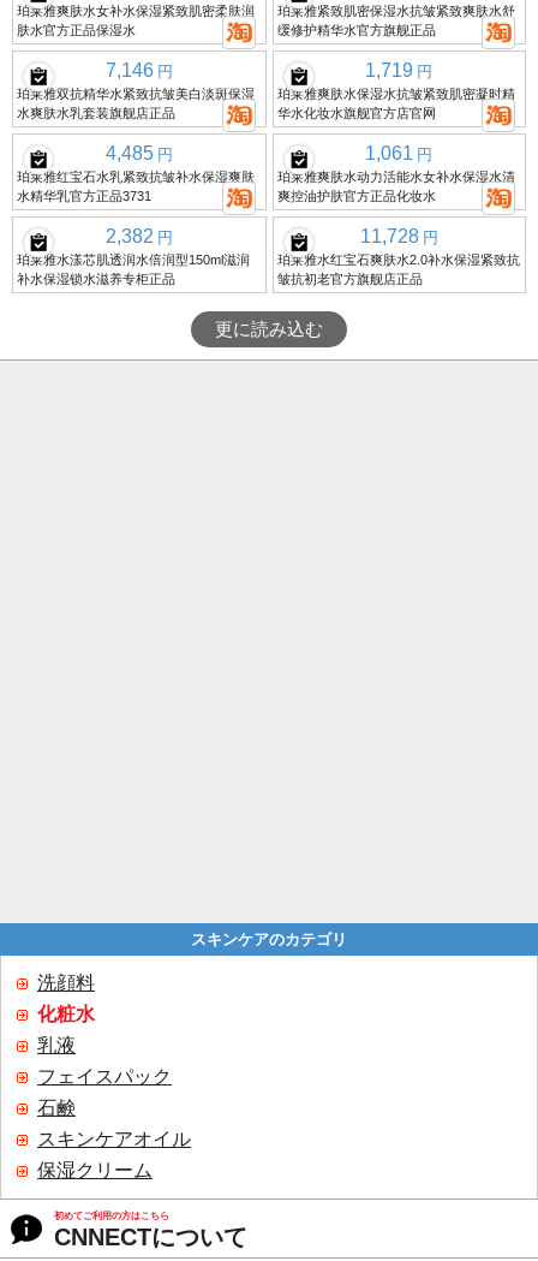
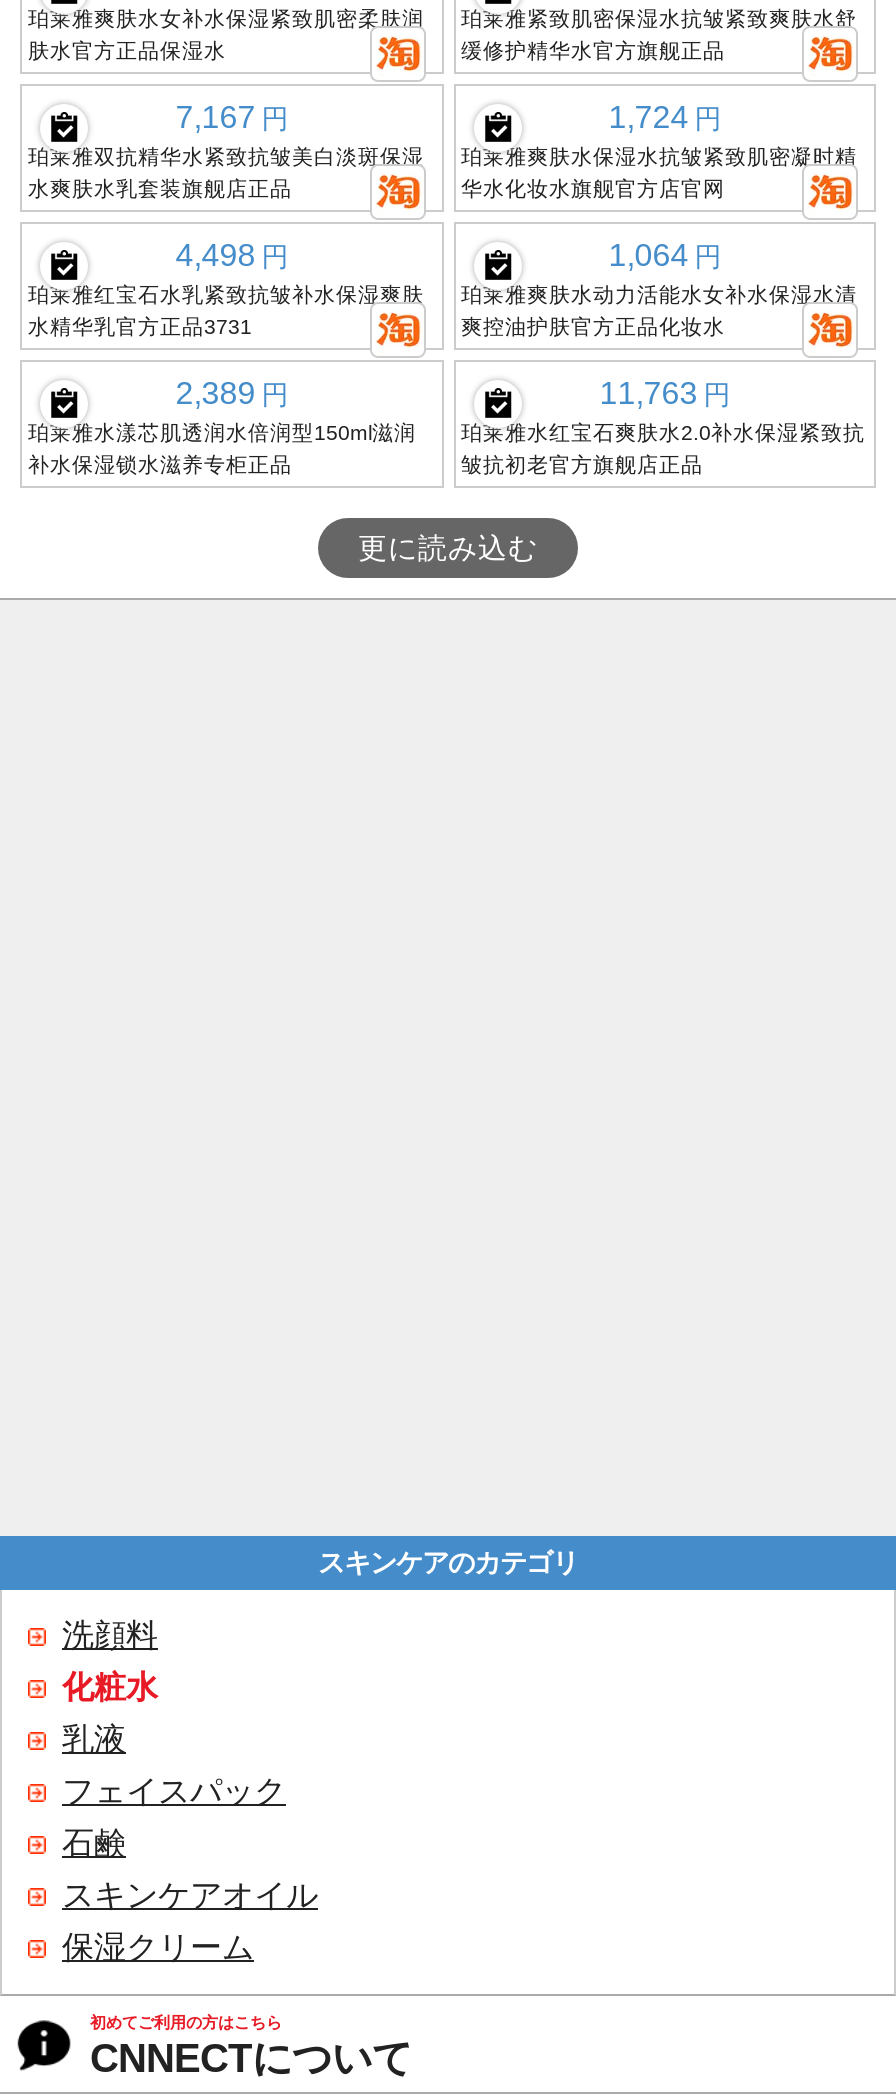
[105,61,173,81] 7,146 円 -> [176,101,288,135] 7,167 円
[365,61,433,81] 1,719 円 -> [608,101,720,135] 1,724 円
[105,144,173,164] 4,485 円 -> [176,239,288,273] 4,498 円
[365,144,433,164] 1,061 円 -> [608,239,720,273] 1,064 円
[105,227,173,247] 2,382 円 -> [176,377,288,411] 2,389 円
[360,227,438,247] 11,728 円 -> [600,377,730,411] 11,763 円

